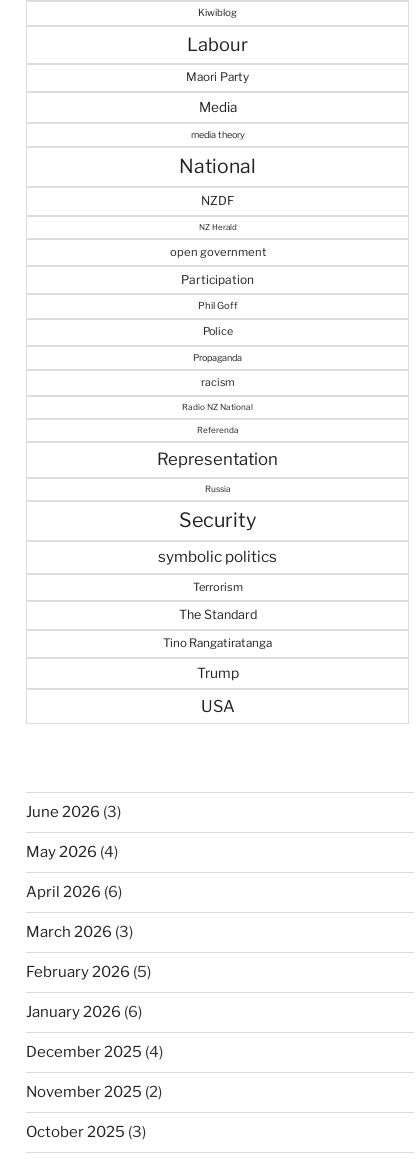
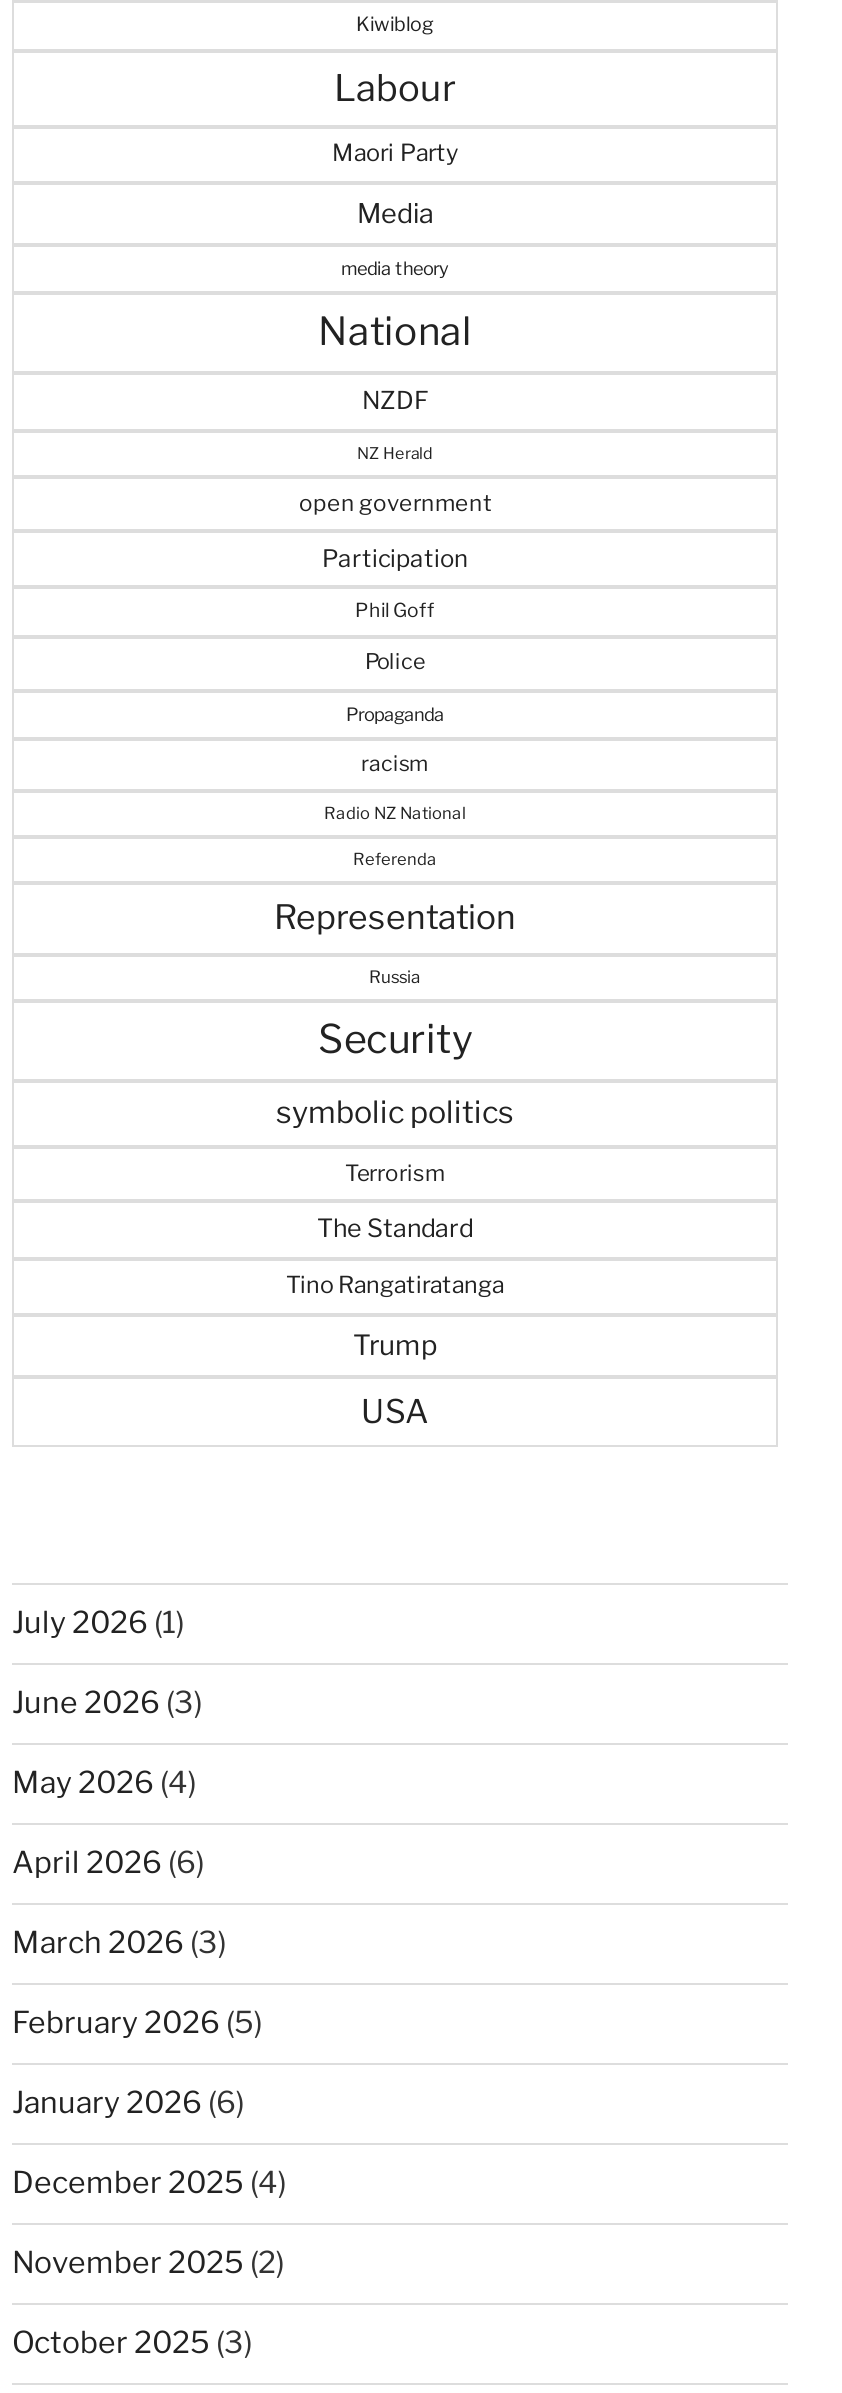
none -> [12,1605,184,1641] July 2026 (1)

